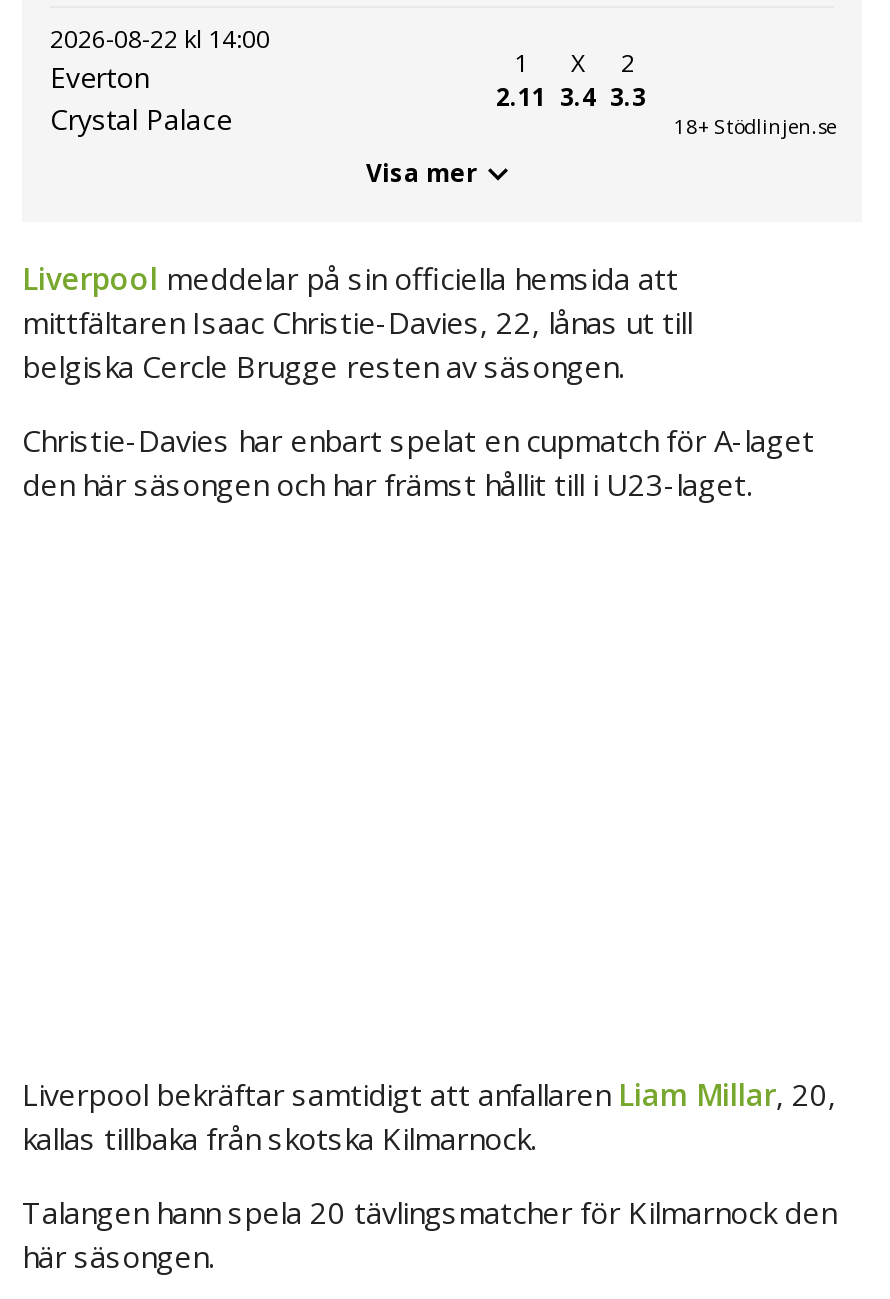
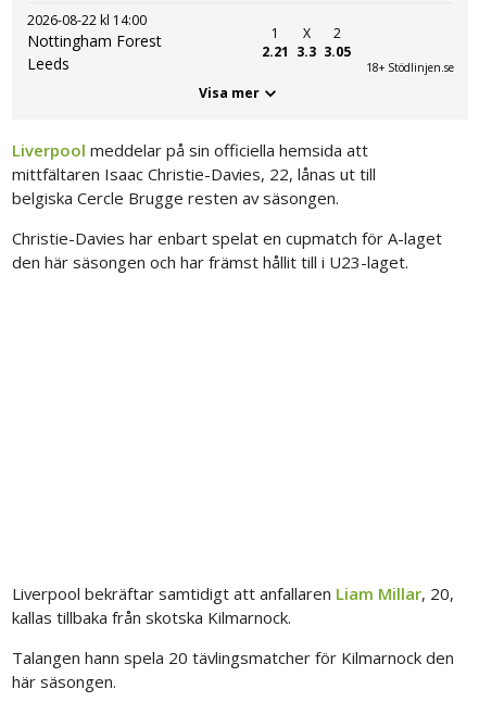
[50,58,232,138] Everton | Crystal Palace -> [27,30,162,74] Nottingham Forest | Leeds
[621,46,635,80] 2 -> none
[496,80,546,114] 2.11 -> [262,43,289,61] 2.21
[560,80,596,114] 3.4 -> none
none -> [324,24,351,61] 2 | 3.05

